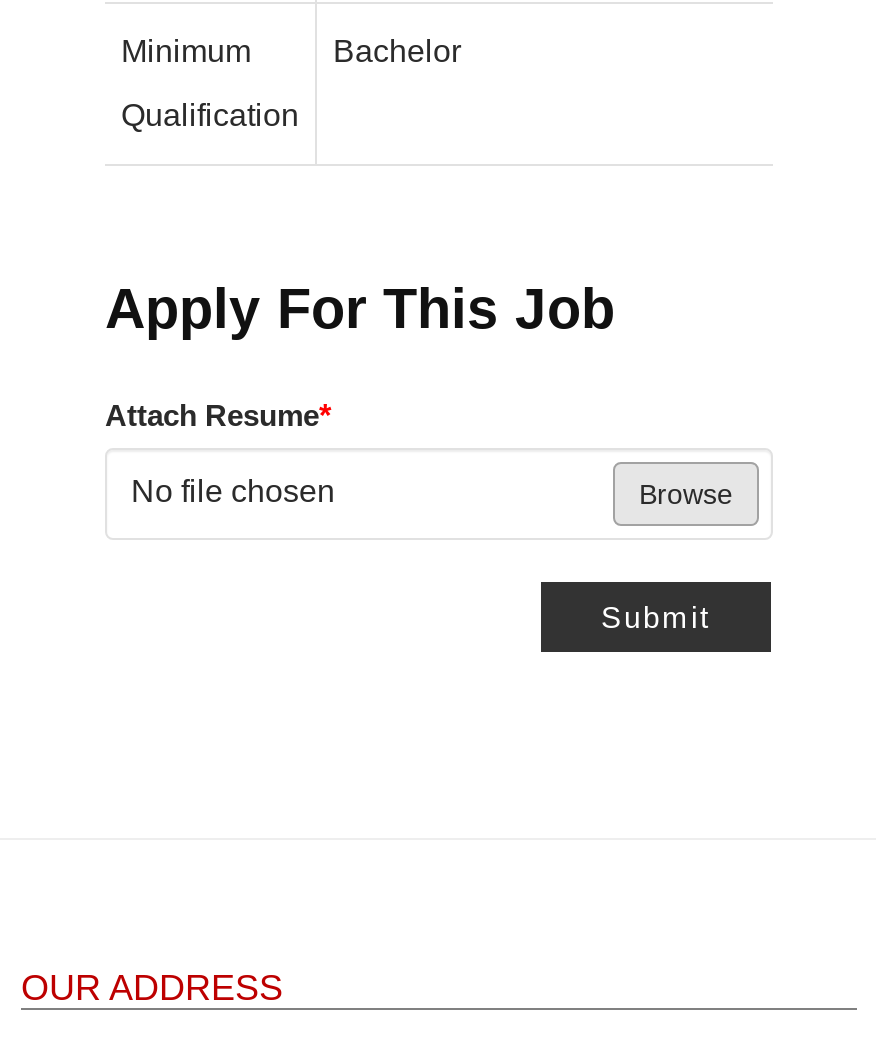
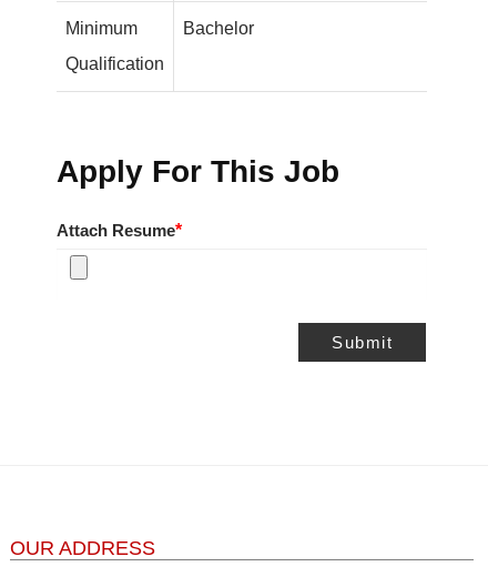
[131,474,733,510] No file chosen | Browse -> none

